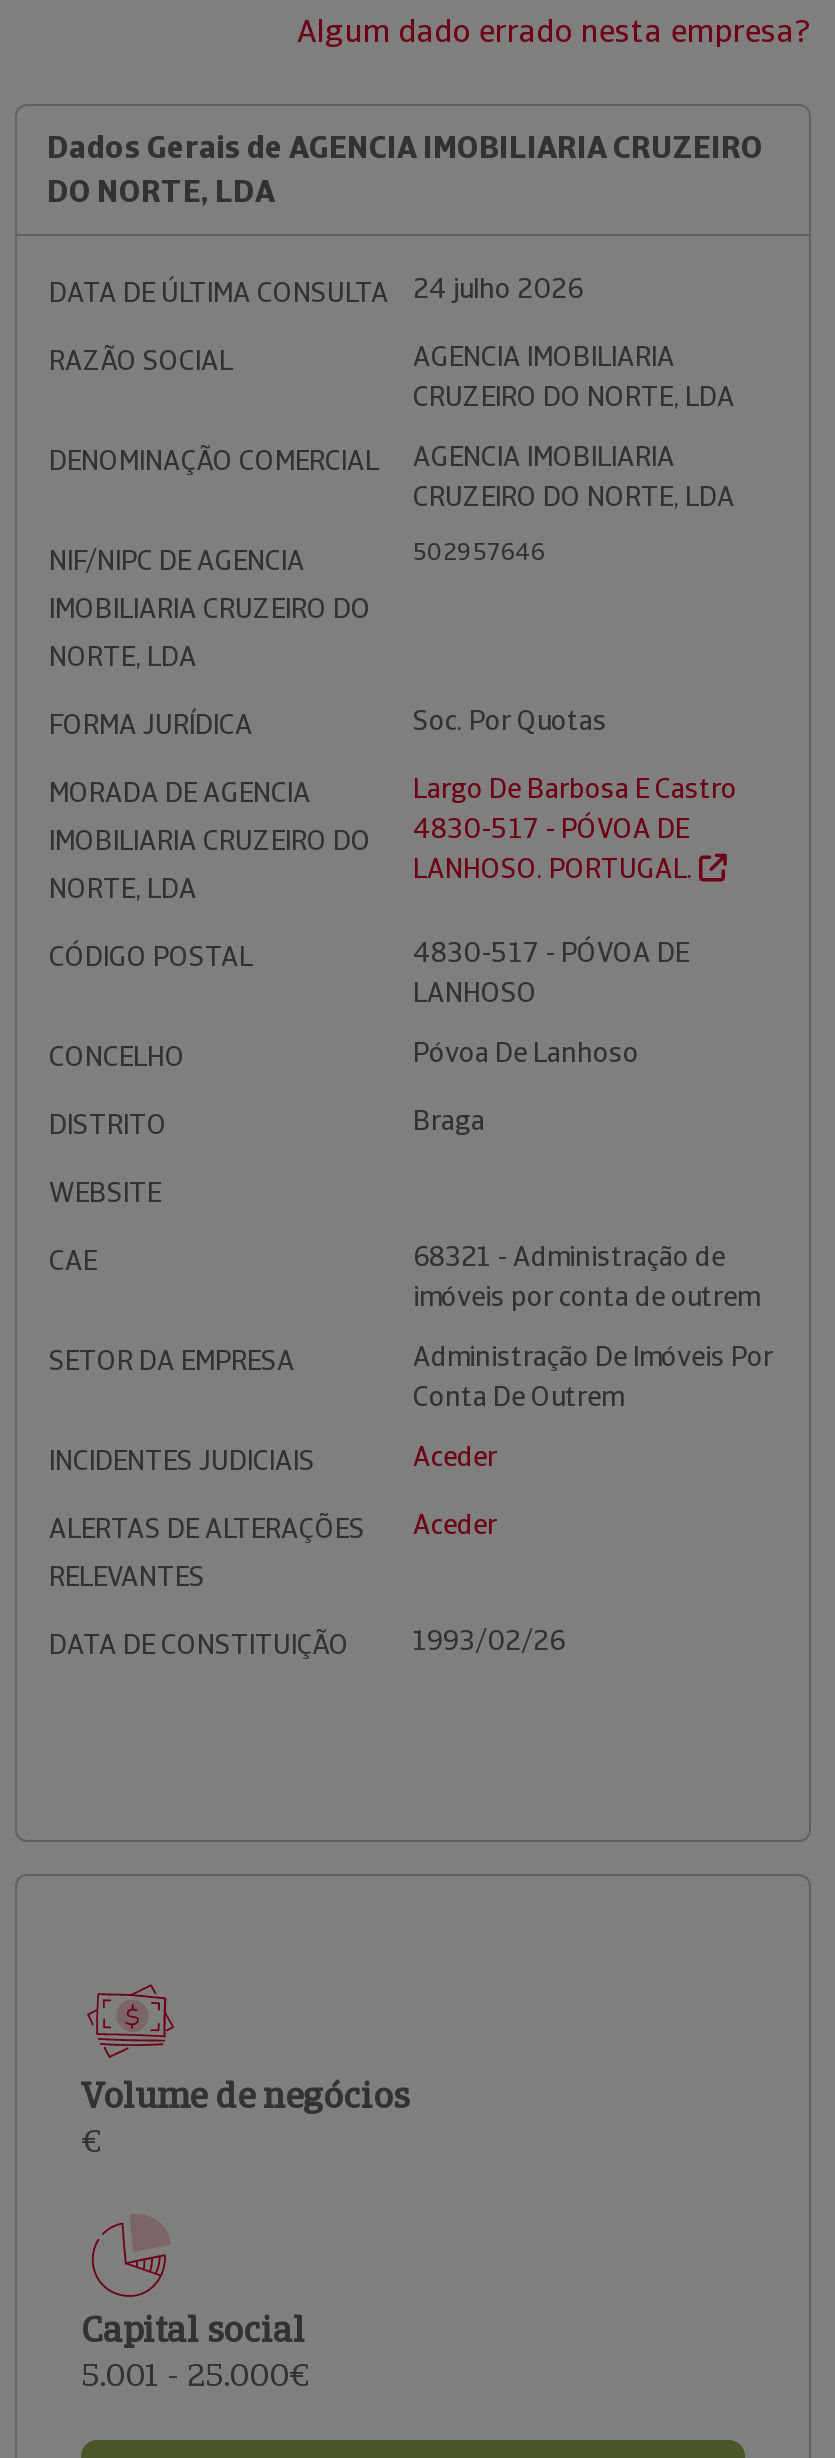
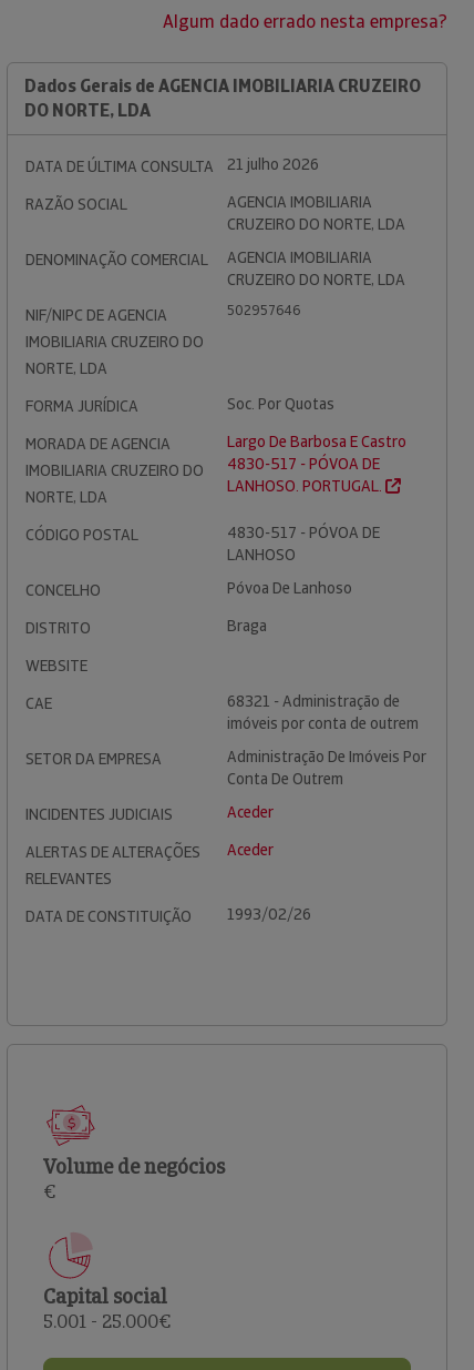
[49,270,583,310] DATA DE ÚLTIMA CONSULTA 24 julho 2026 -> [25,154,319,176] DATA DE ÚLTIMA CONSULTA 21 julho 2026

